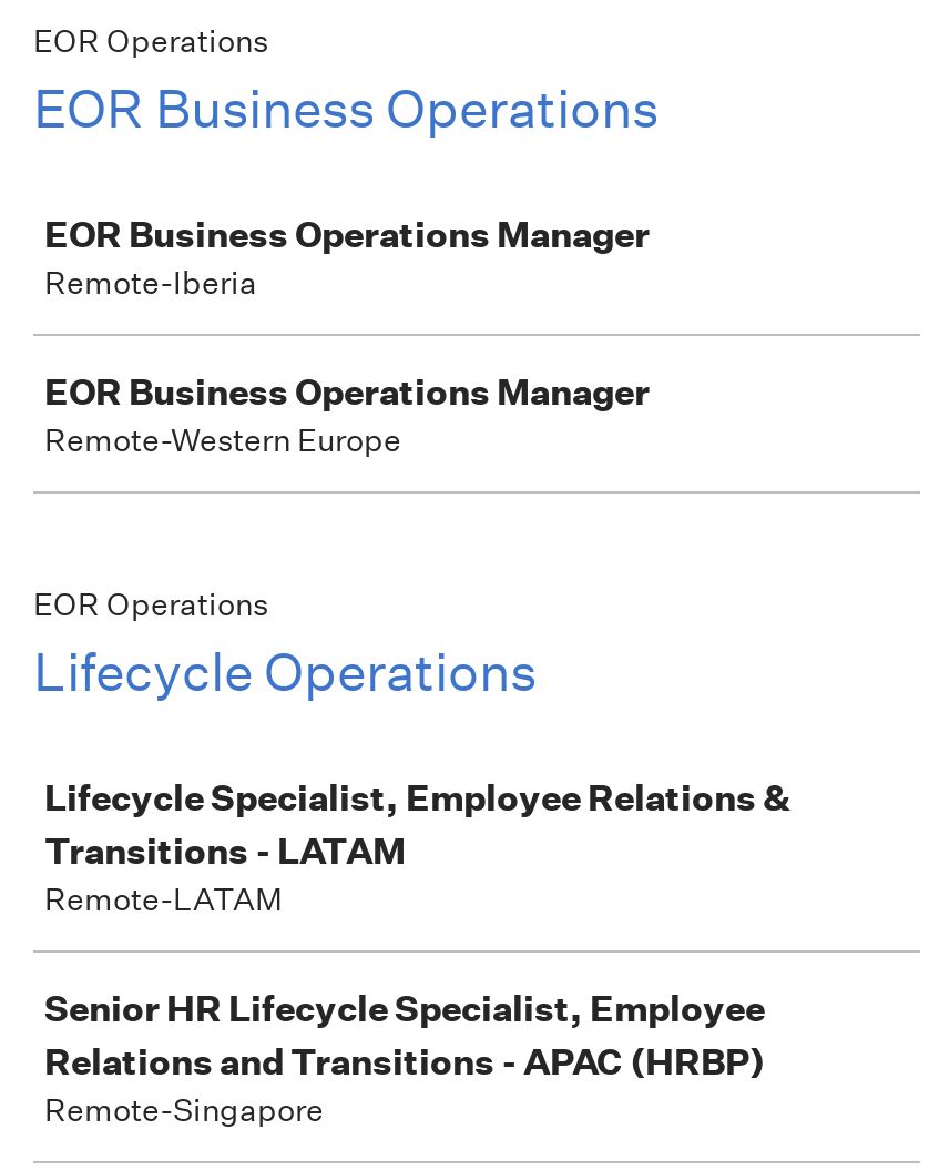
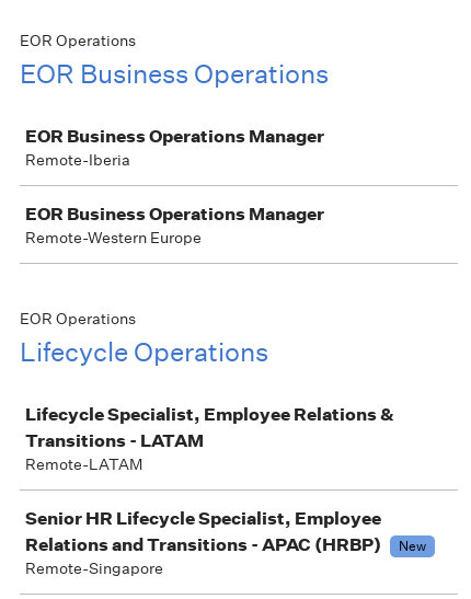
none -> [399,537,426,555] New

